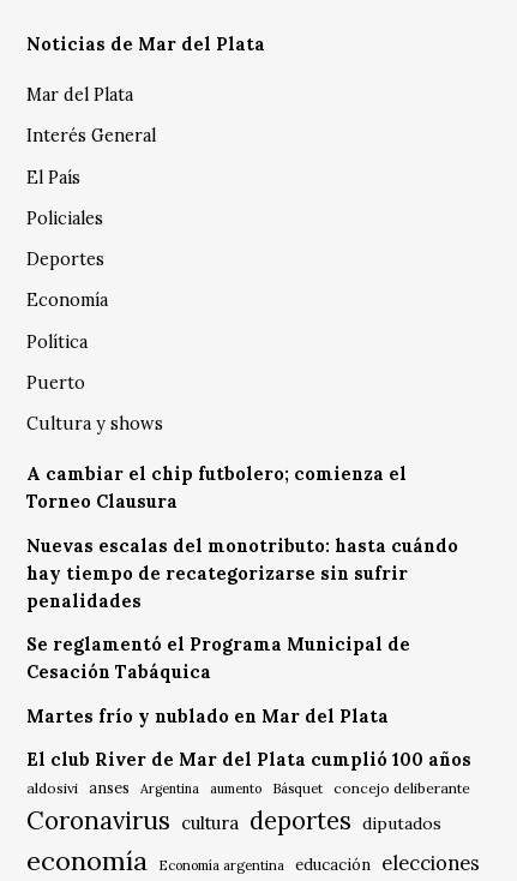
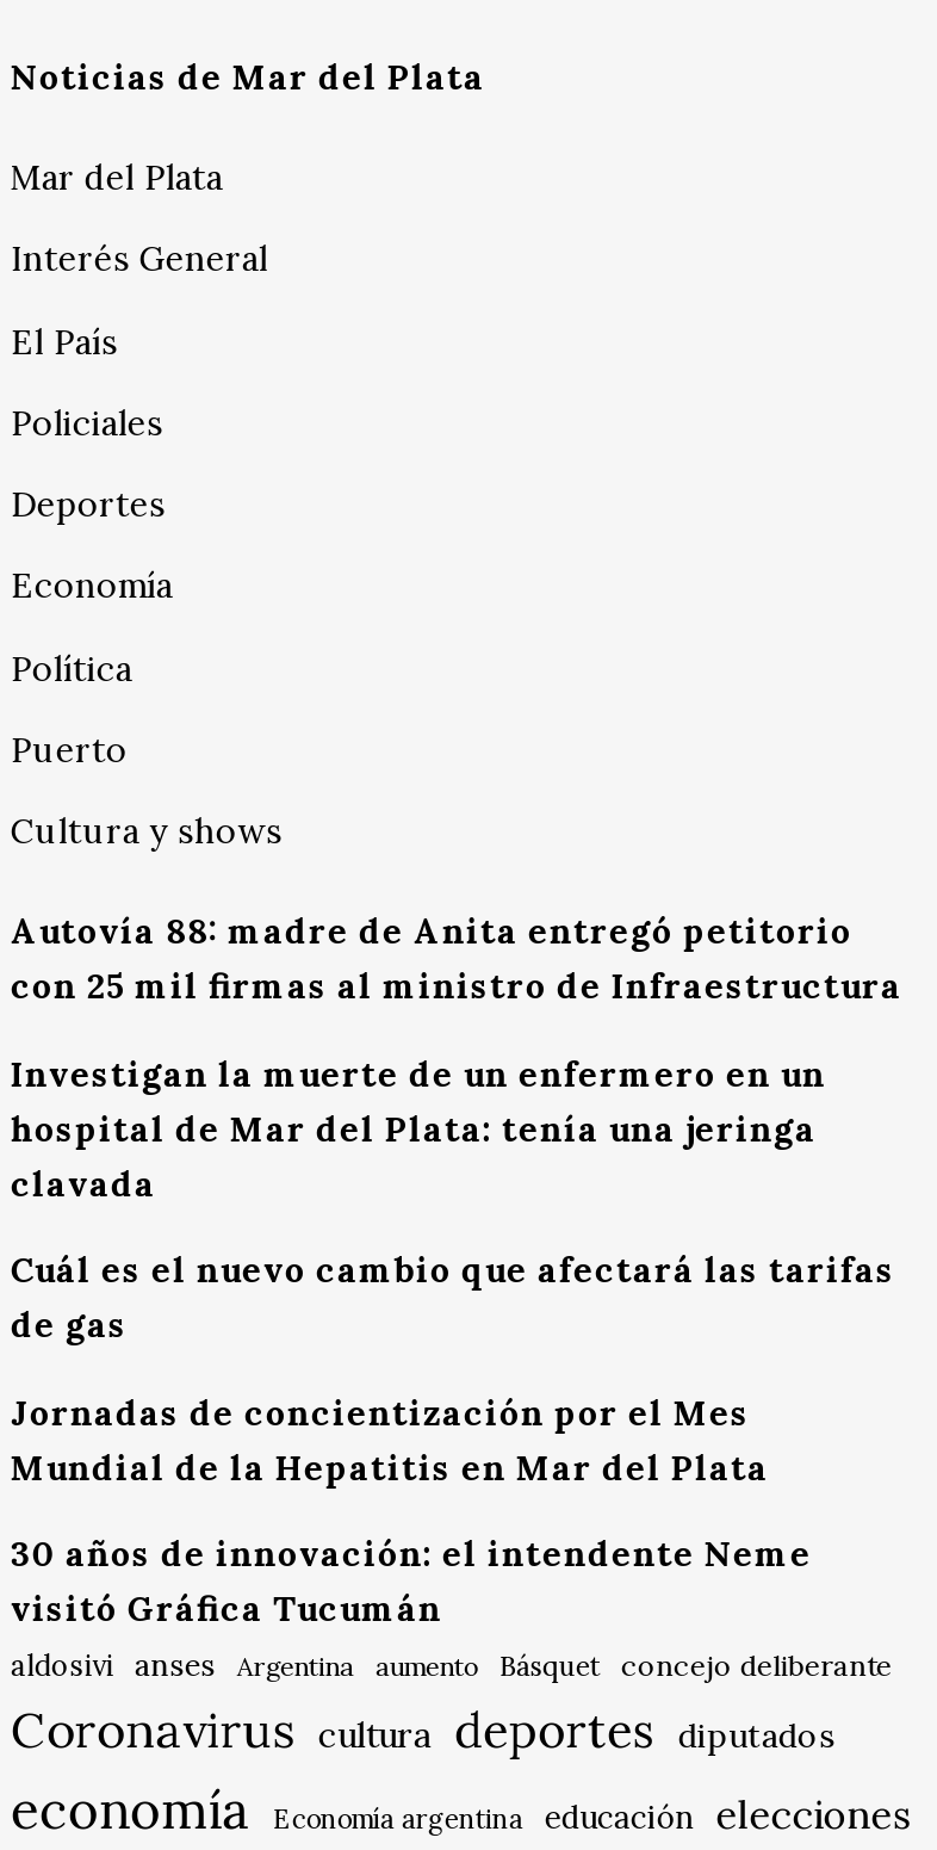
[27,463,407,513] A cambiar el chip futbolero; comienza el | Torneo Clausura -> [10,910,902,1008] Autovía 88: madre de Anita entregó petitorio | con 25 mil firmas al ministro de Infraestructura
[27,535,459,612] Nuevas escalas del monotributo: hasta cuándo | hay tiempo de recategorizarse sin sufrir | penalidades -> [10,1052,826,1205] Investigan la muerte de un enfermero en un | hospital de Mar del Plata: tenía una jeringa | clavada
[27,634,411,683] Se reglamentó el Programa Municipal de | Cesación Tabáquica -> [10,1249,895,1347] Cuál es el nuevo cambio que afectará las tarifas | de gas
[27,705,389,727] Martes frío y nublado en Mar del Plata -> [10,1391,769,1489] Jornadas de concientización por el Mes | Mundial de la Hepatitis en Mar del Plata
[27,749,472,771] El club River de Mar del Plata cumplió 100 años -> [10,1533,812,1631] 30 años de innovación: el intendente Neme | visitó Gráfica Tucumán

